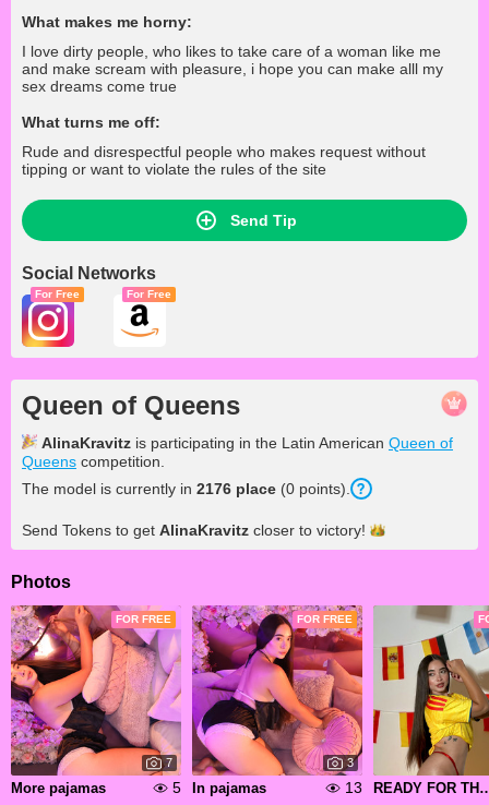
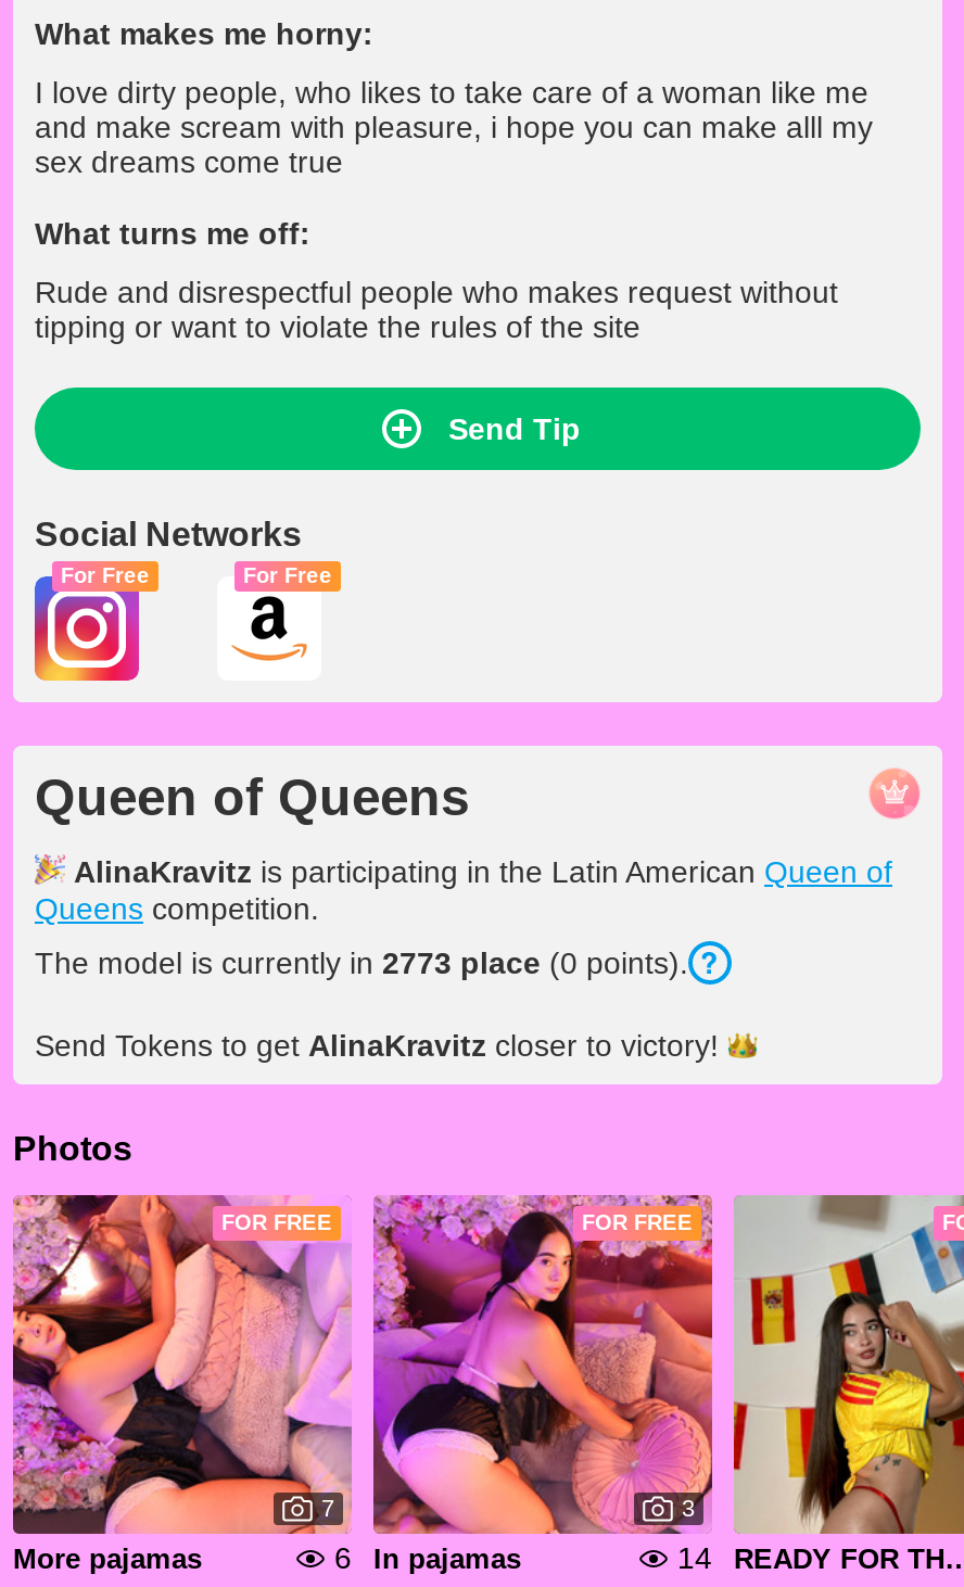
[22,480,350,497] The model is currently in 2176 place (0 points). -> [35,945,688,980] The model is currently in 2773 place (0 points).
[172,779,266,796] 5 In pajamas -> [334,1540,521,1575] 6 In pajamas
[345,779,362,796] 13 -> [677,1540,712,1575] 14

